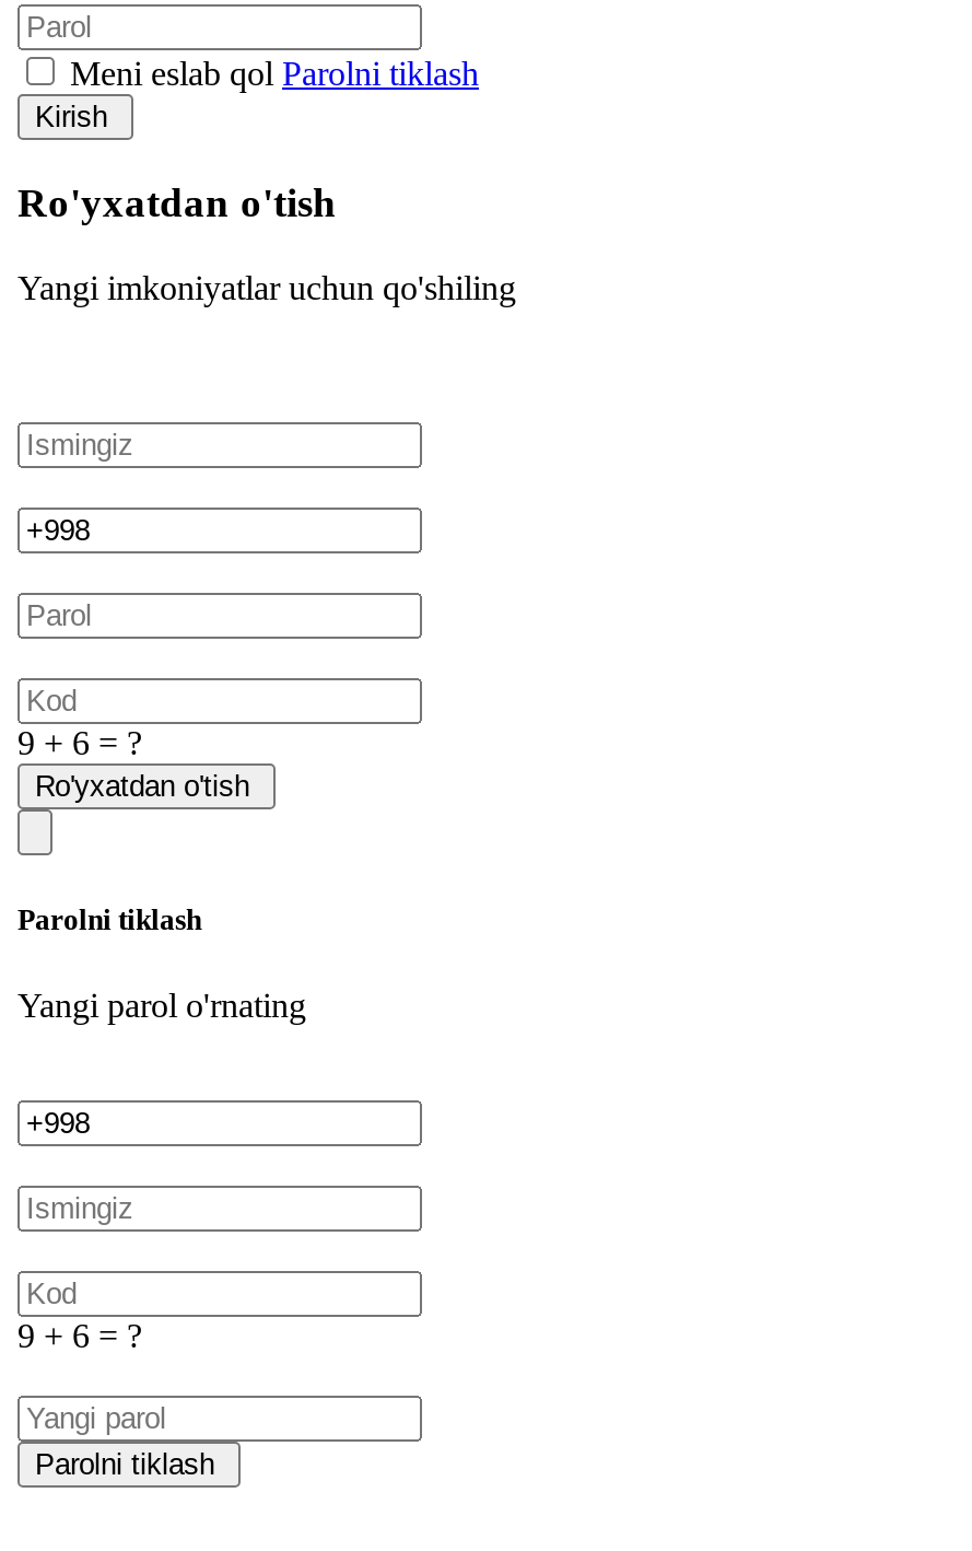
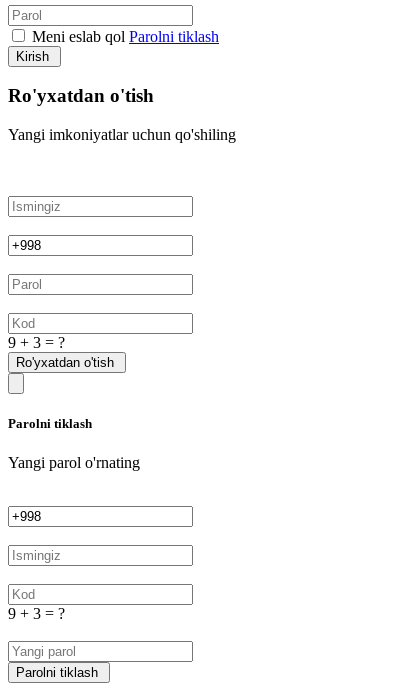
[17,724,142,761] 9 + 6 = ? -> [8,334,65,351] 9 + 3 = ?
[17,1318,142,1355] 9 + 6 = ? -> [8,605,65,622] 9 + 3 = ?

